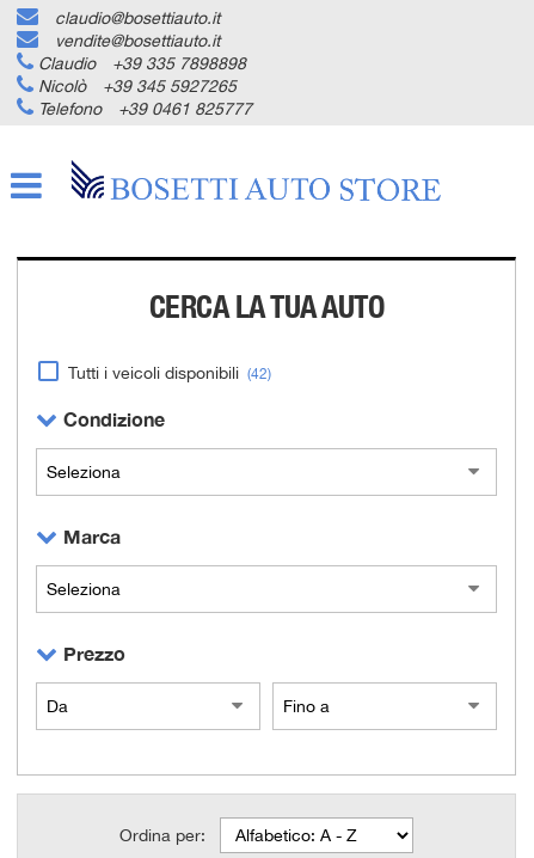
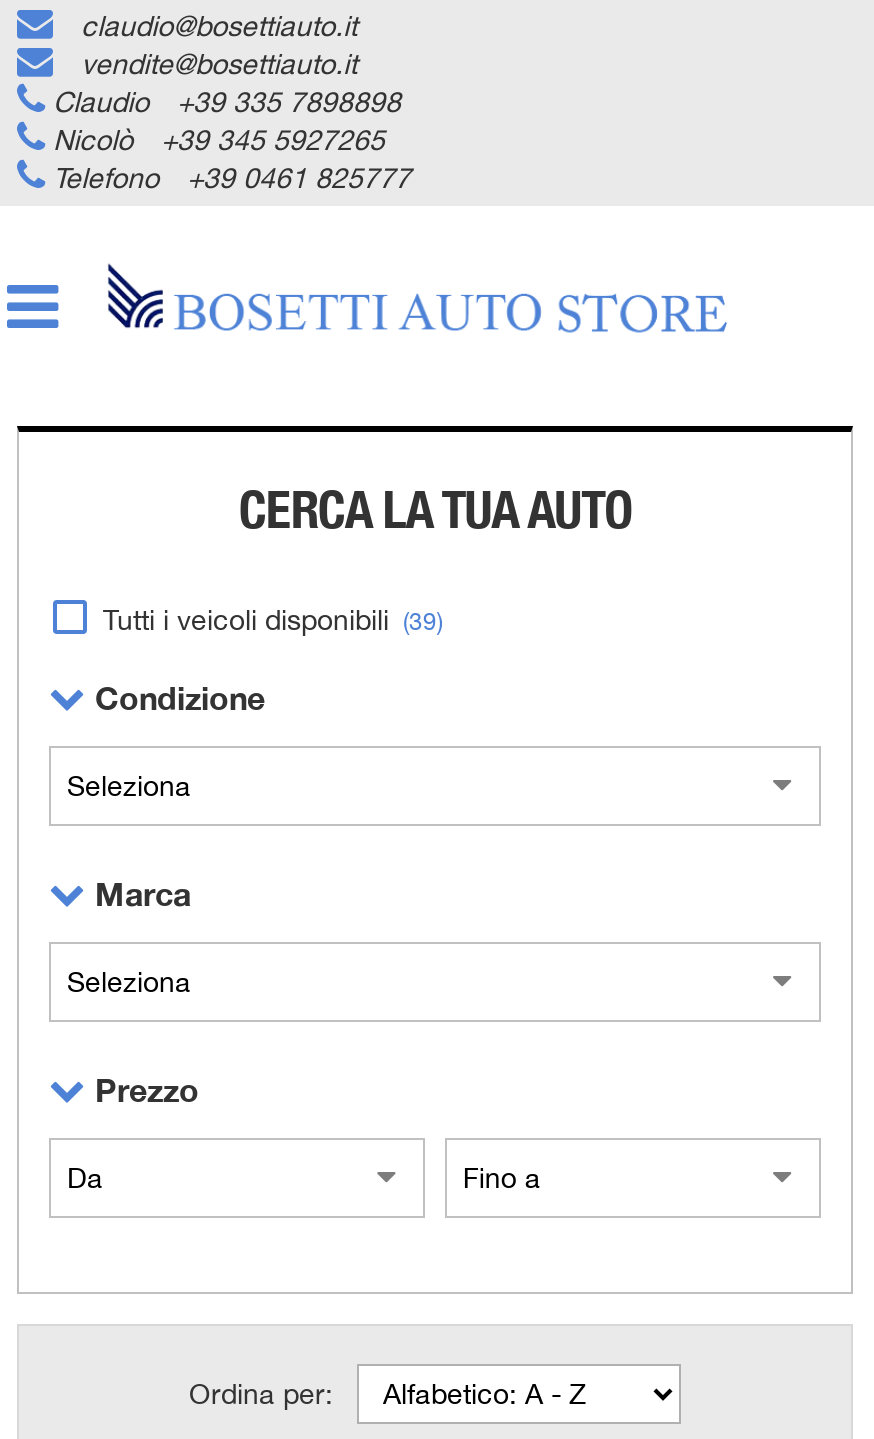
[68,364,271,383] Tutti i veicoli disponibili (42) -> [103,605,443,637] Tutti i veicoli disponibili (39)

